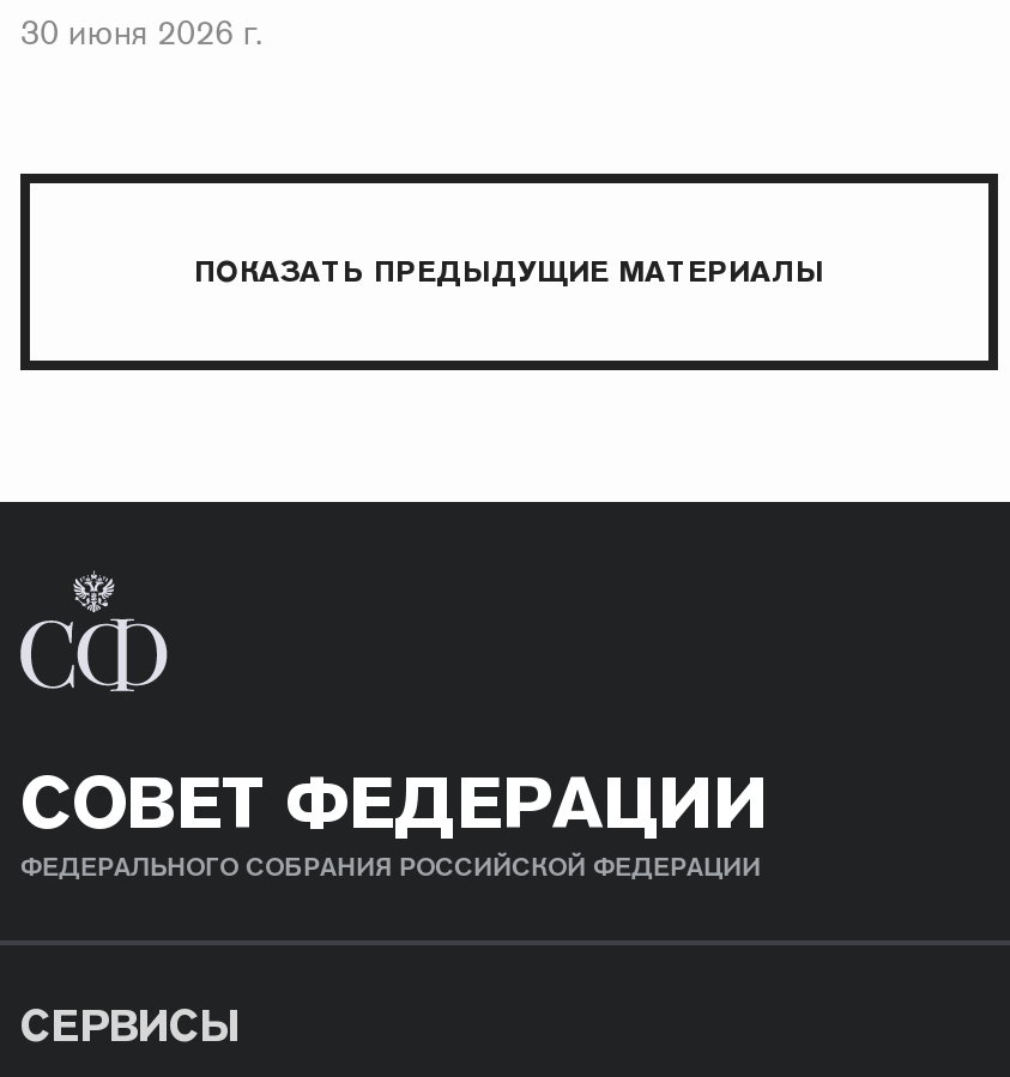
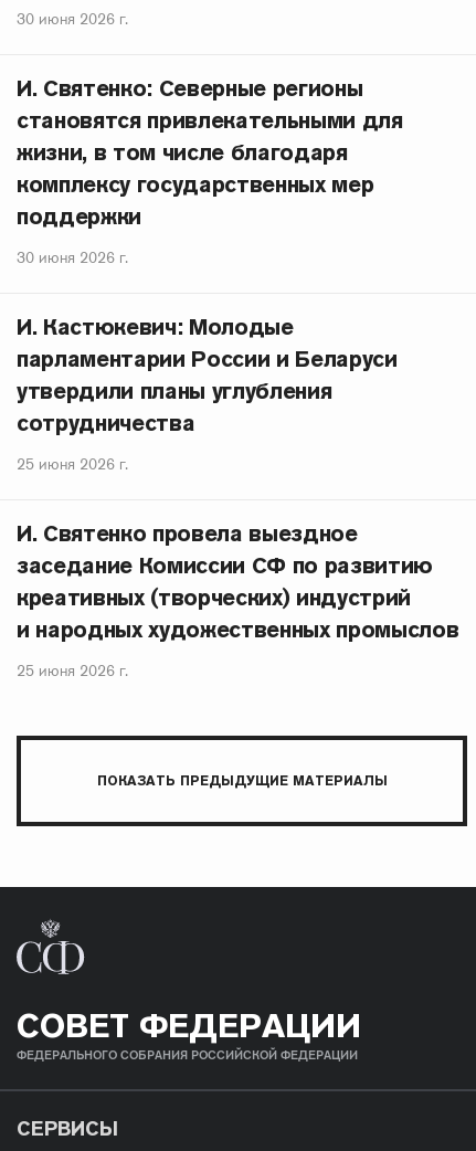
none -> [17,74,459,680] И. Святенко: Северные регионы | становятся привлекательными для | жизни, в том числе благодаря | комплексу государственных мер | поддержки | 30 июня 2026 г. | И. Кастюкевич: Молодые | парламентарии России и Беларуси | утвердили планы углубления | сотрудничества | 25 июня 2026 г. | И. Святенко провела выездное | заседание Комиссии СФ по развитию | креативных (творческих) индустрий | и народных художественных промыслов | 25 июня 2026 г.

